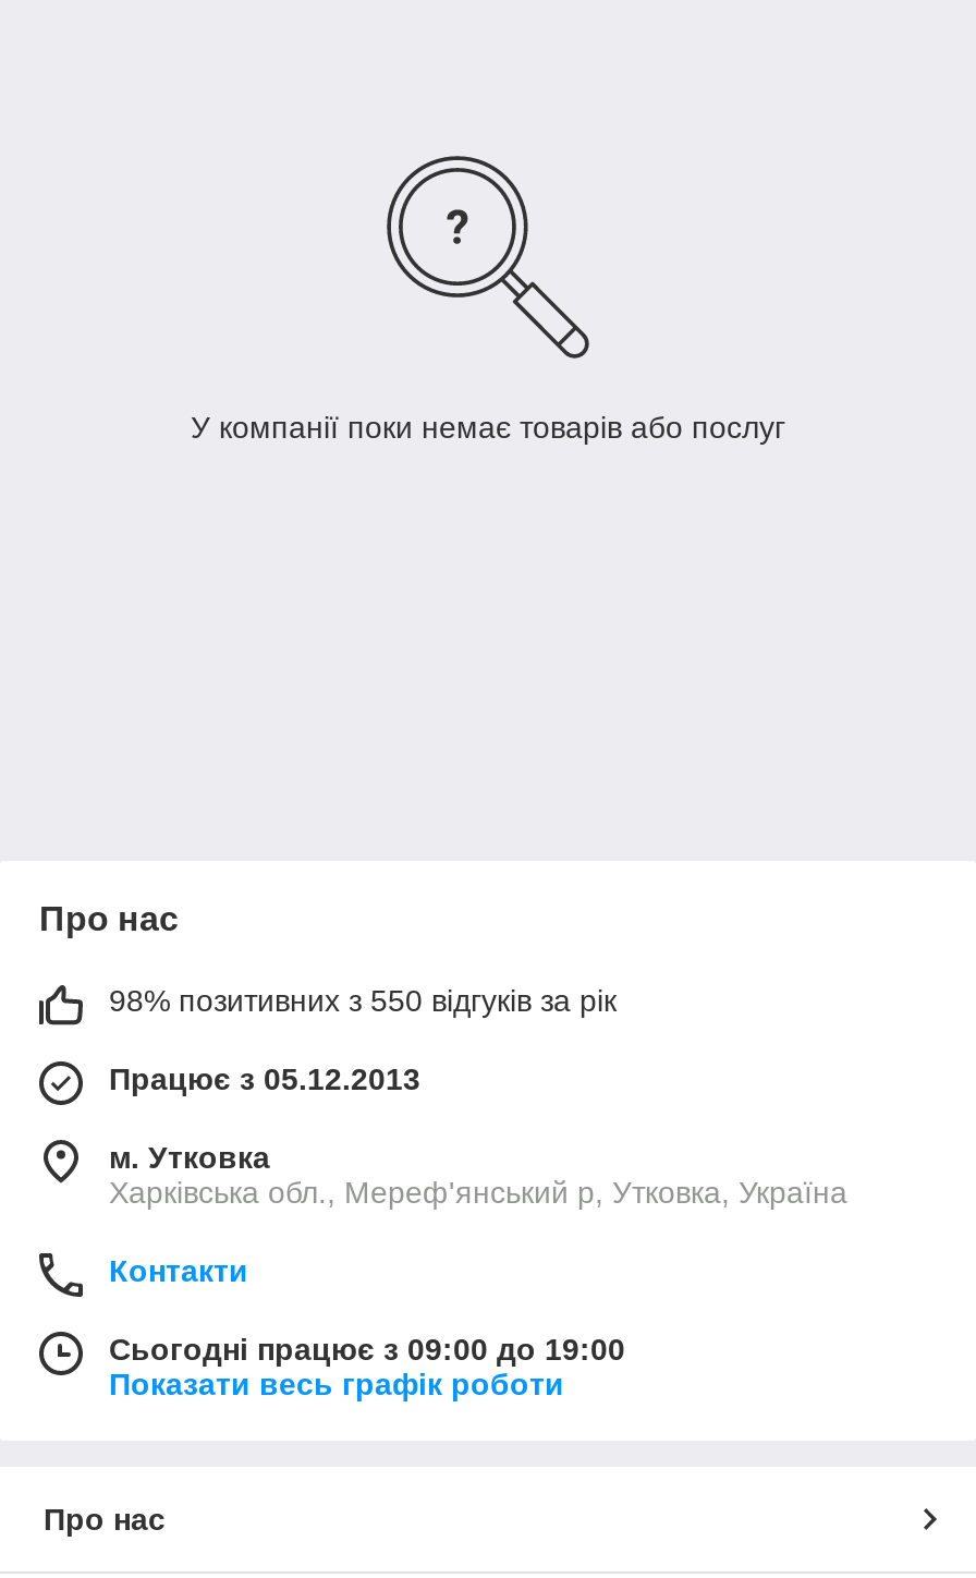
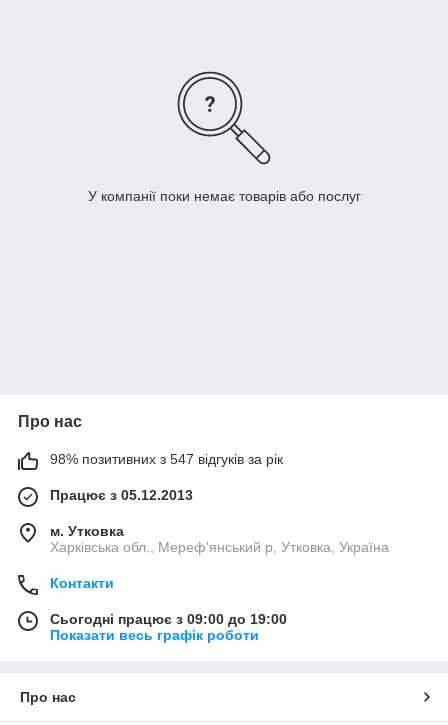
[109,984,617,1019] 98% позитивних з 550 відгуків за рік -> [50,451,283,467] 98% позитивних з 547 відгуків за рік

